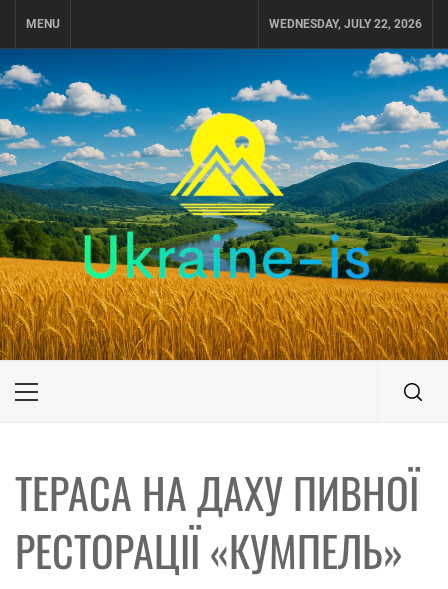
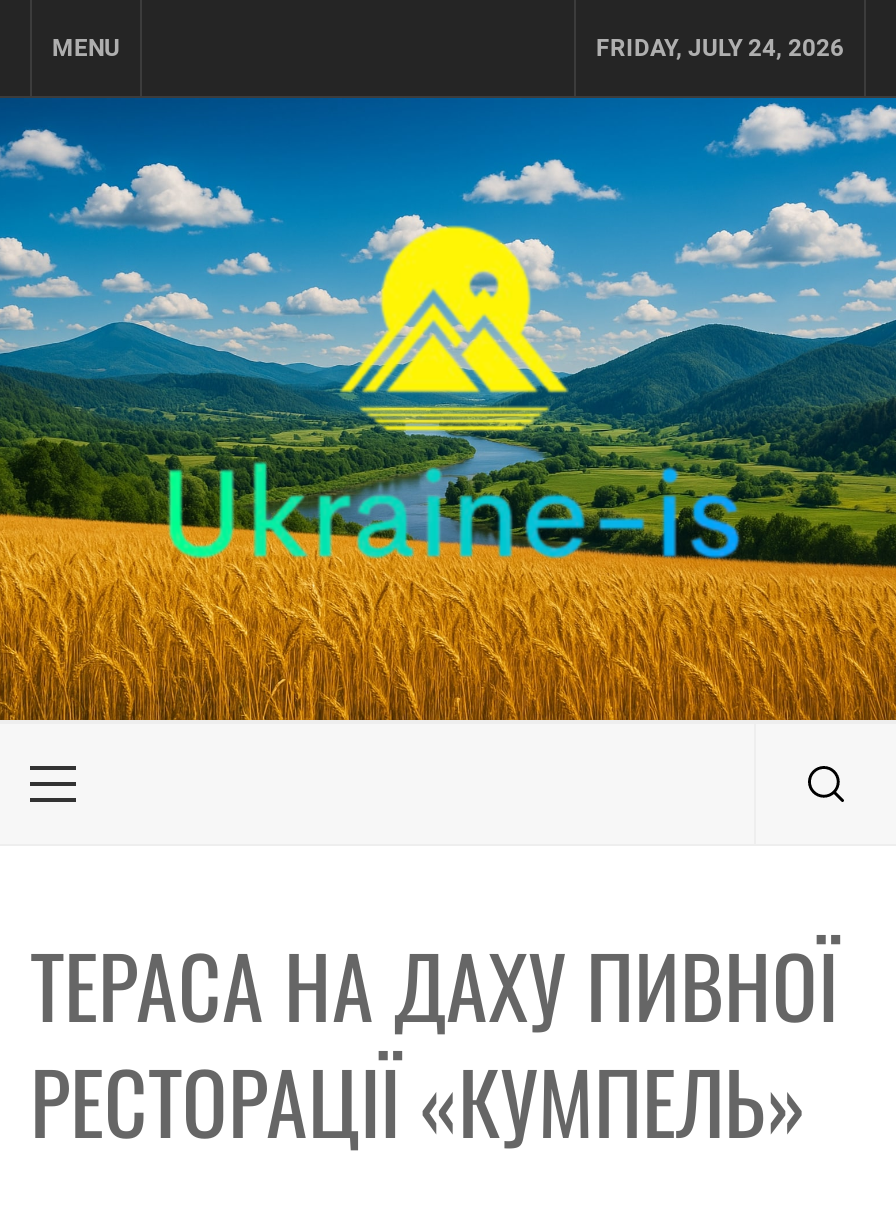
[269,17,422,31] WEDNESDAY, JULY 22, 2026 -> [596,34,844,62] FRIDAY, JULY 24, 2026

